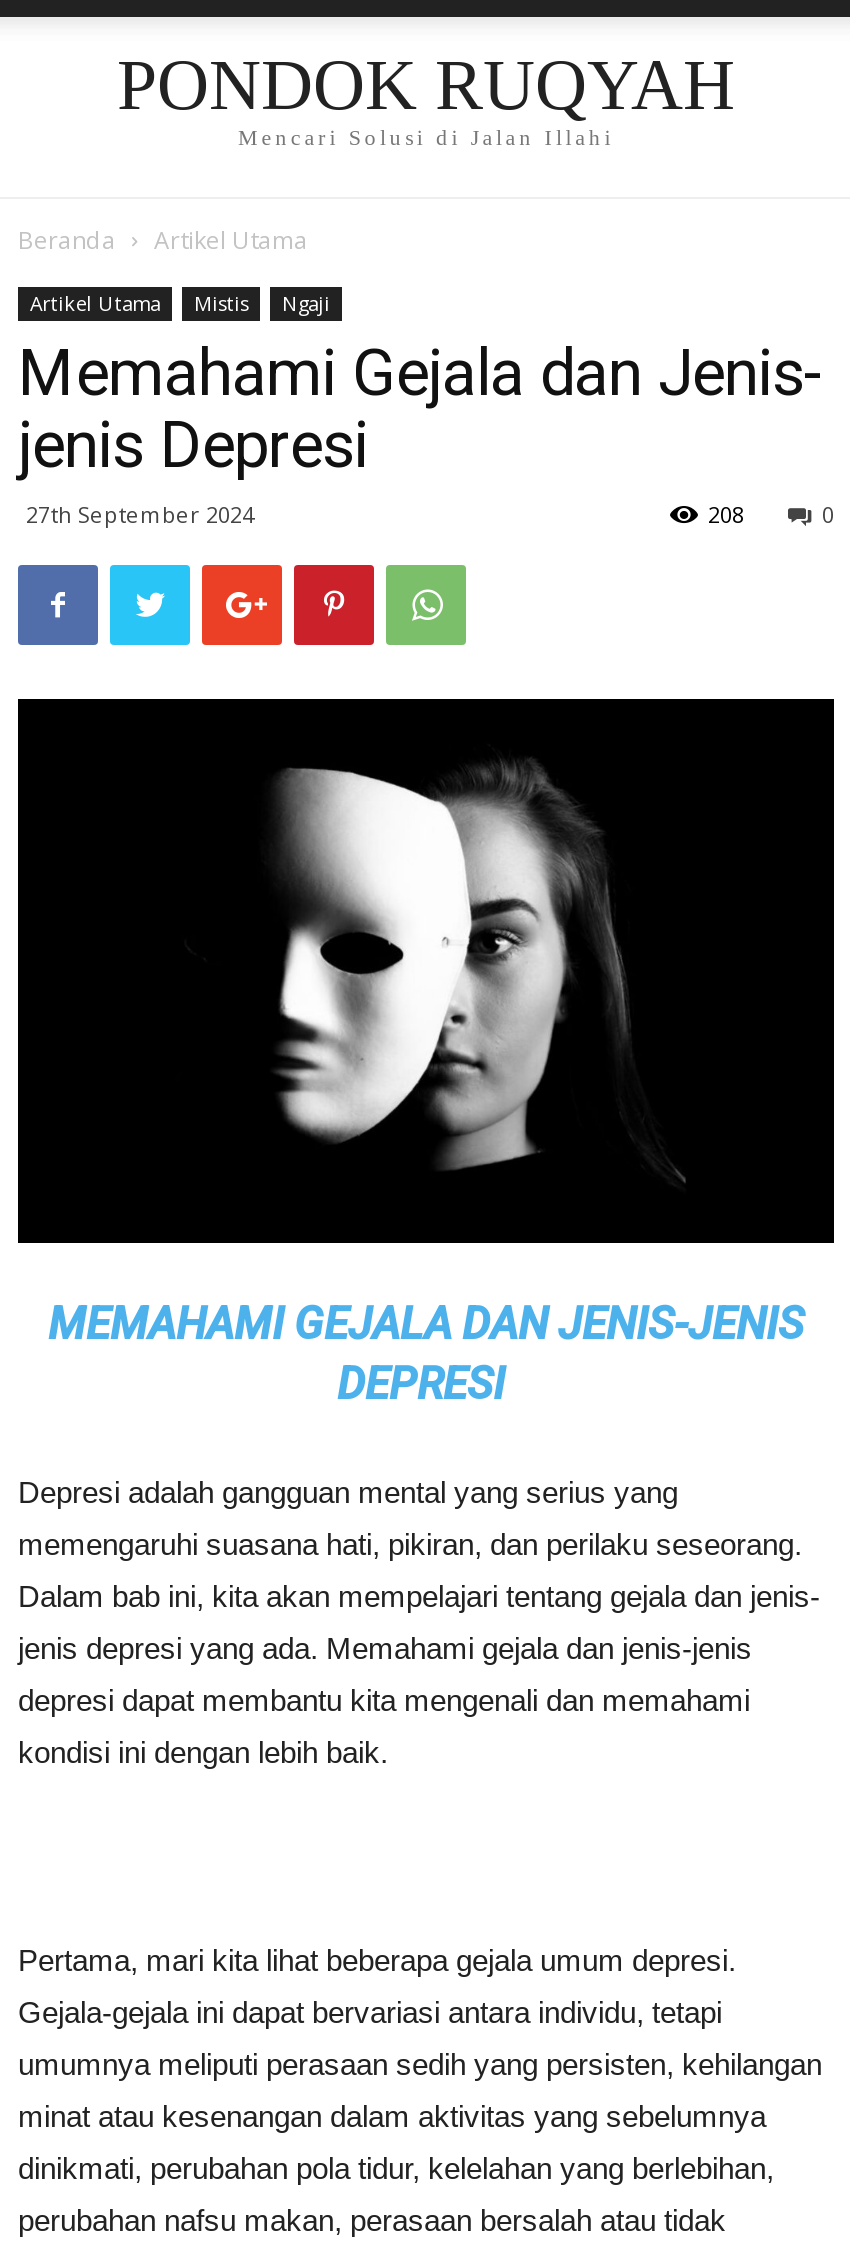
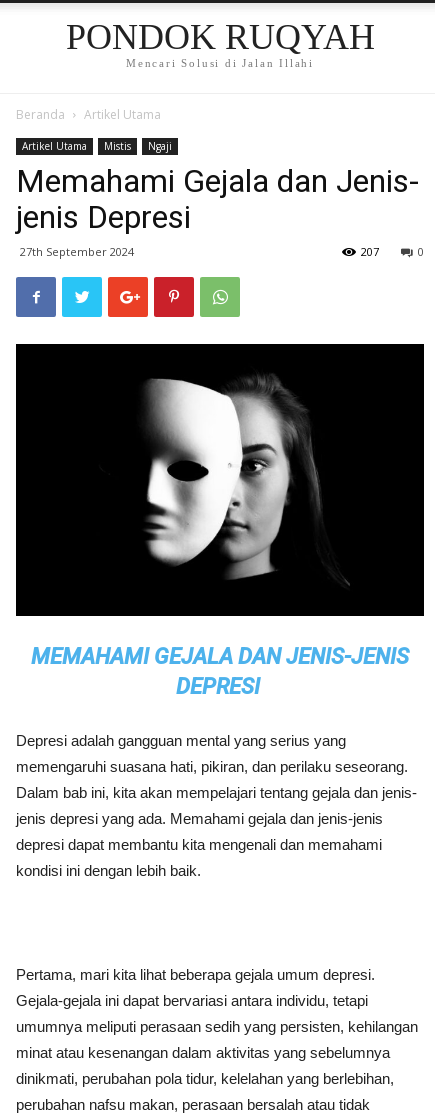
[708,499,744,529] 208 -> [361,244,379,259] 207

